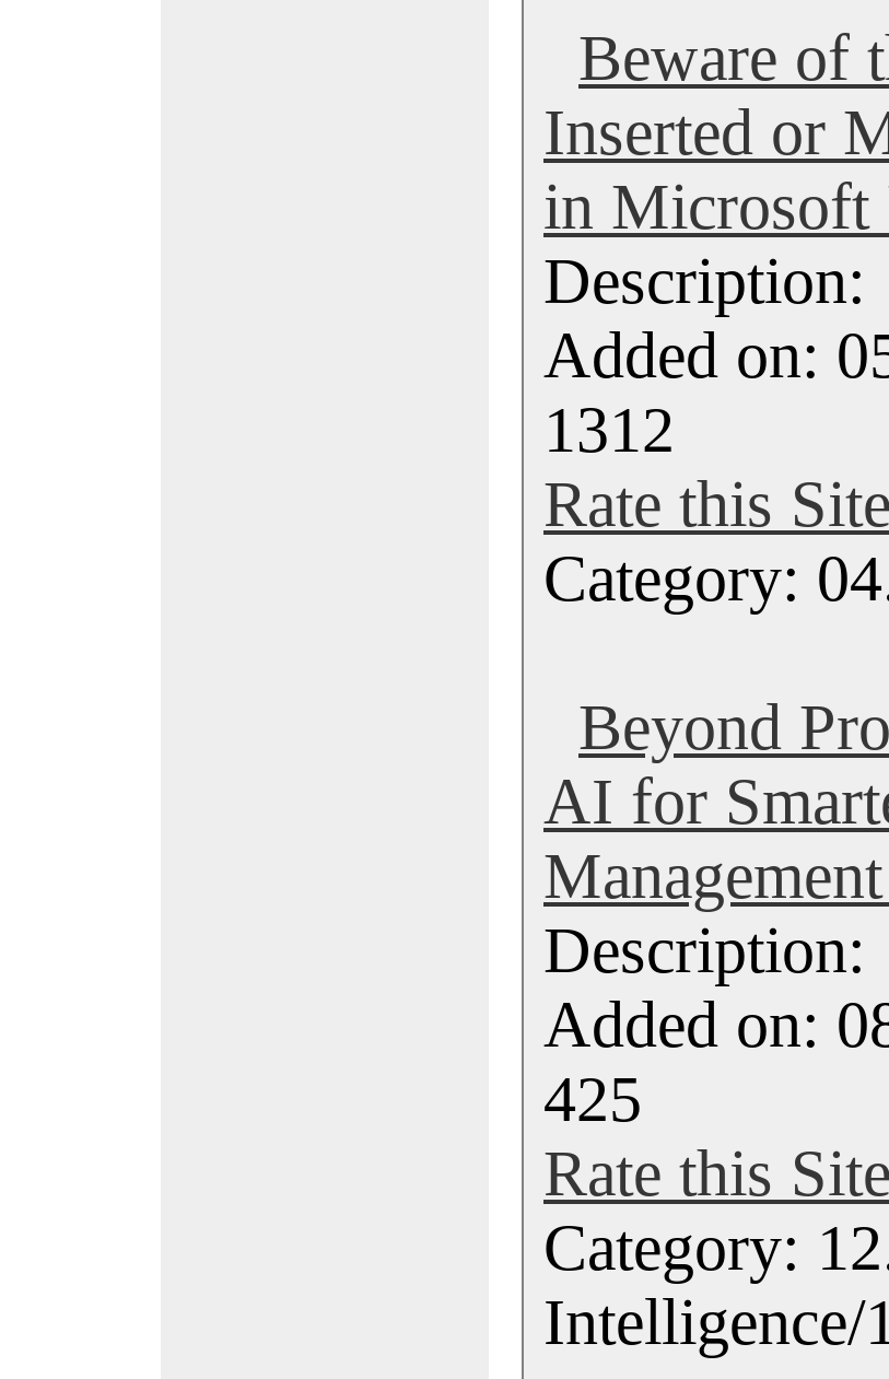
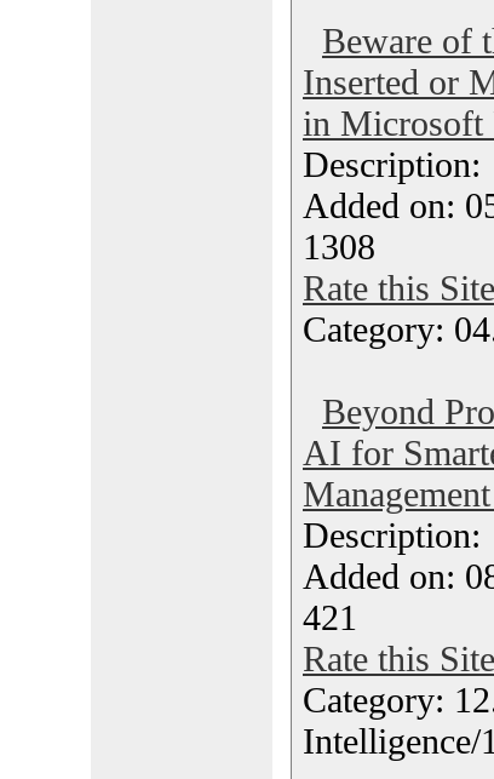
[543,393,675,465] 1312 -> [303,227,375,267] 1308
[543,1062,642,1134] 425 -> [303,597,357,637] 421

